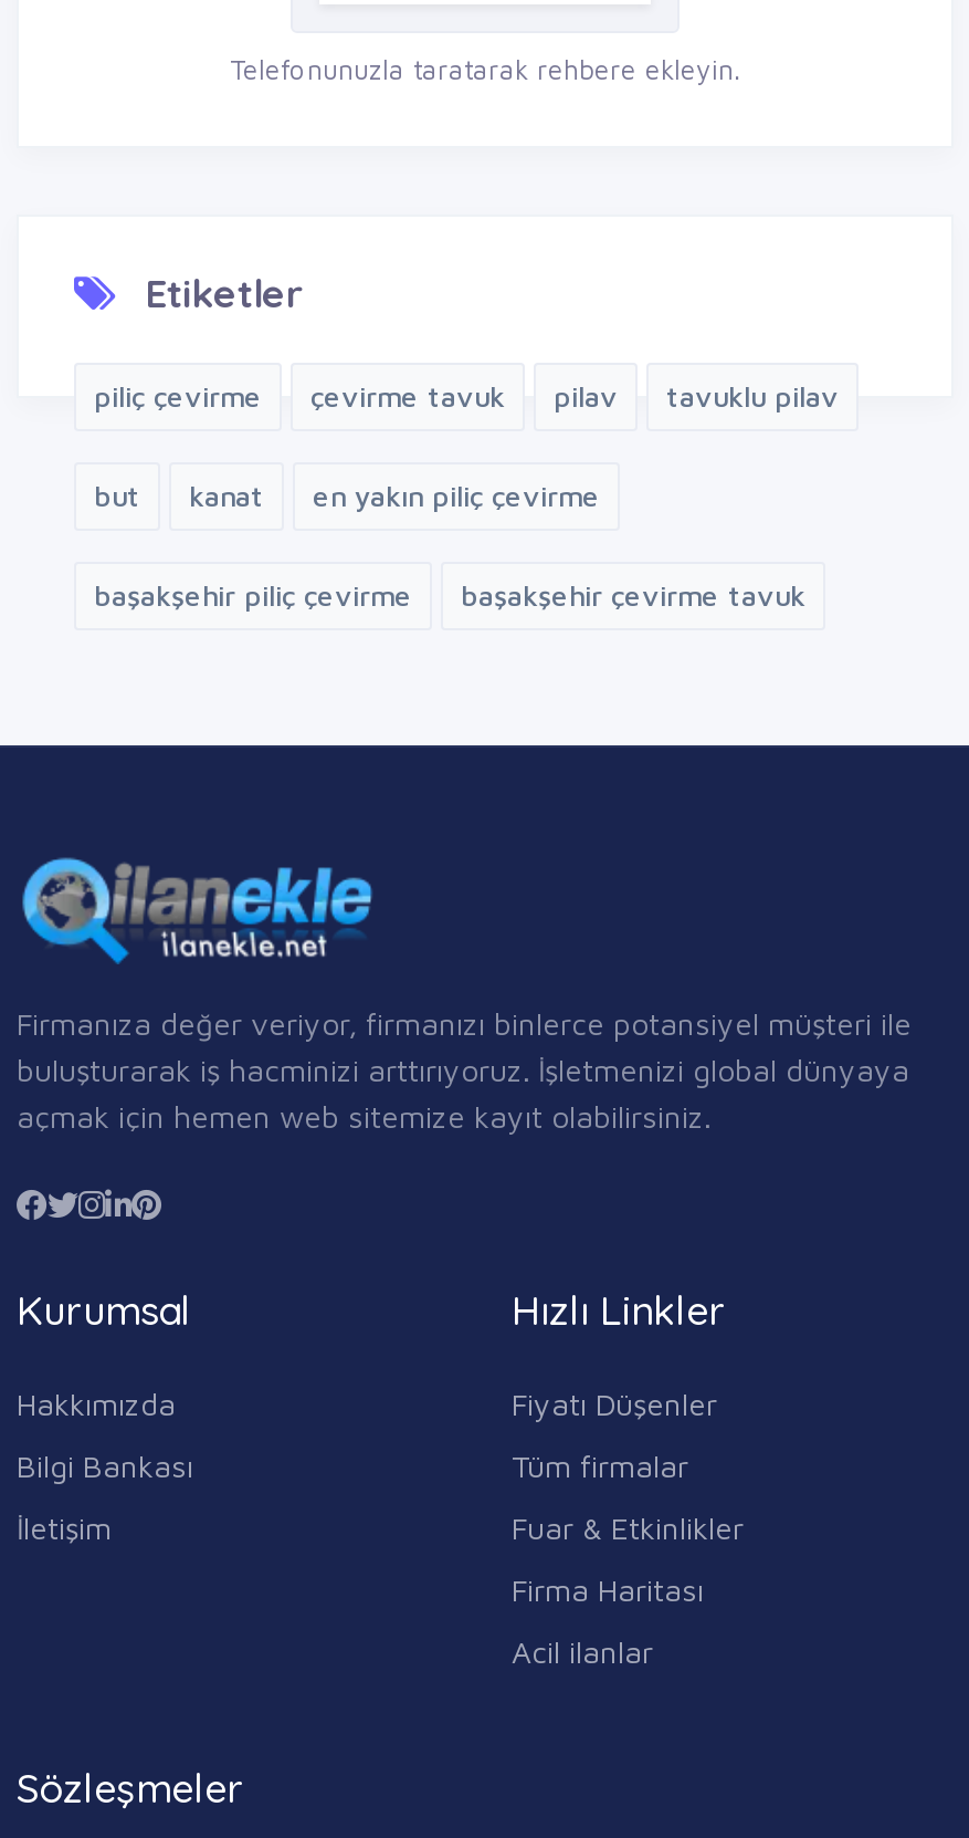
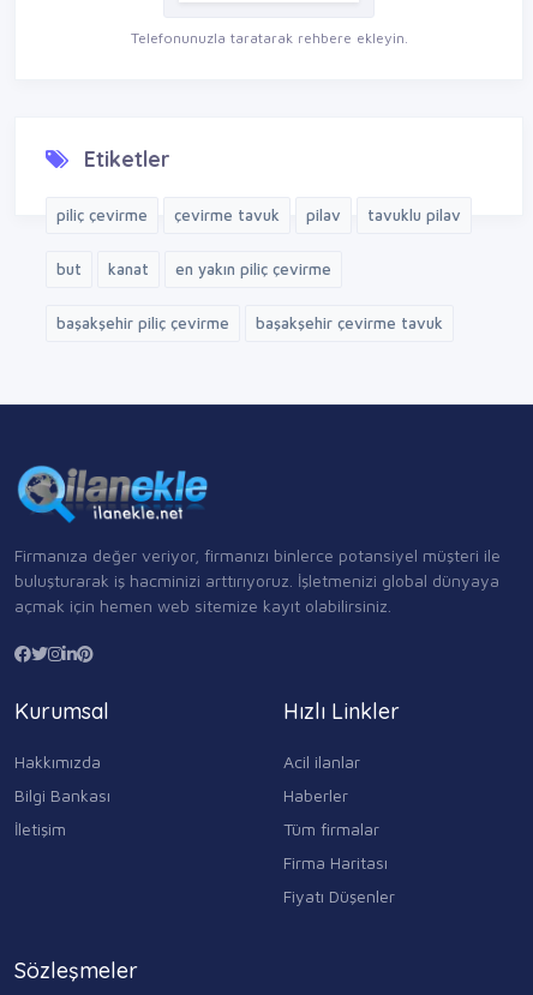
moved [512,1385,717,1608] -> [283,819,395,906]: Tüm firmalar | Firma Haritası | Fiyatı Düşenler
none -> [283,785,348,805] Haberler
[512,1508,744,1546] Fuar & Etkinlikler -> none
moved [512,1632,653,1670] -> [283,751,360,772]: Acil ilanlar

